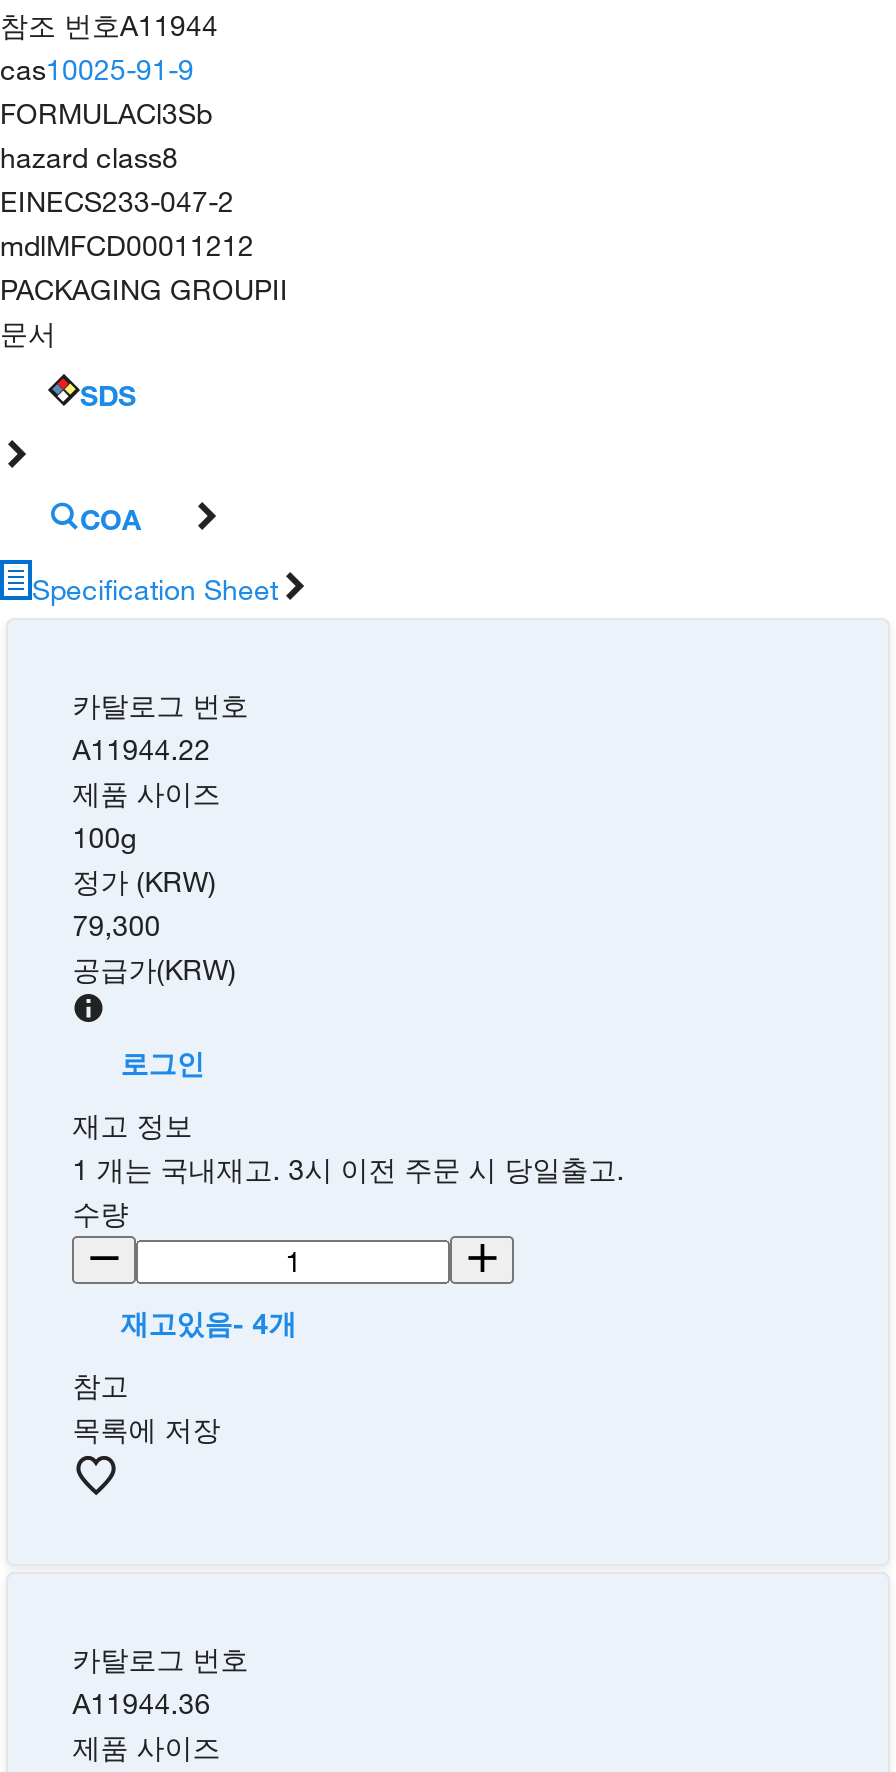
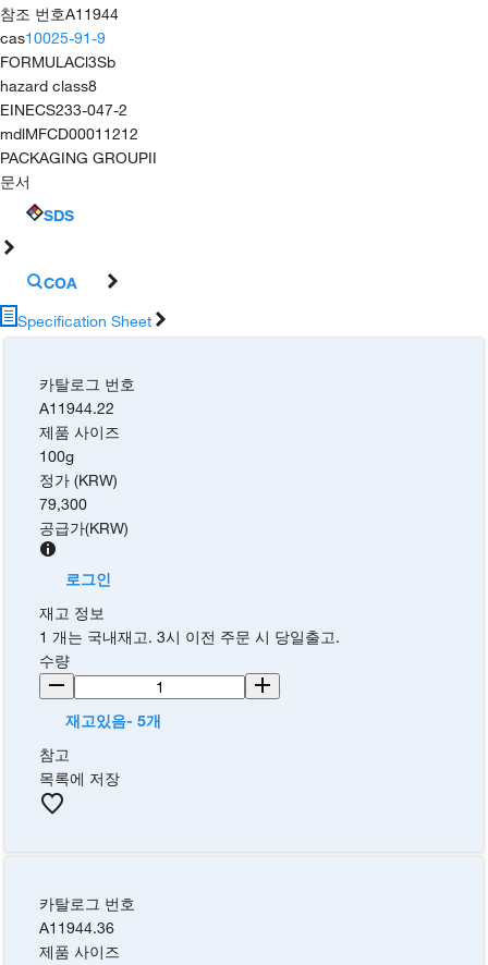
[120,1306,296,1340] 재고있음- 4개 -> [66,711,161,730] 재고있음- 5개

